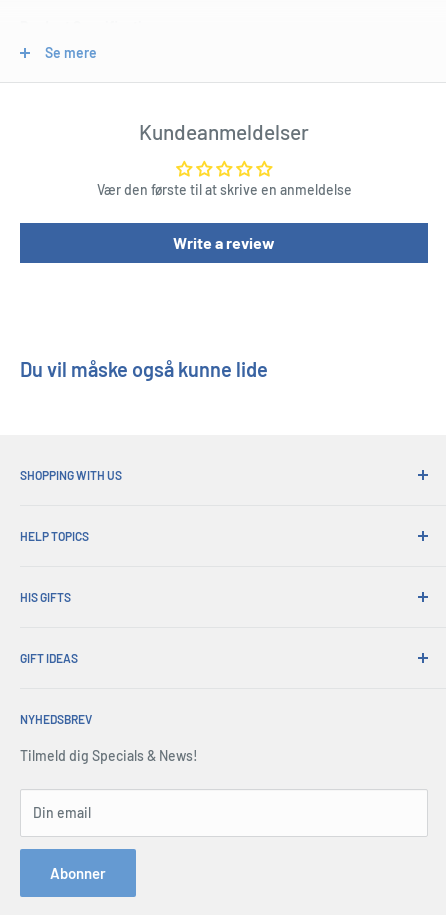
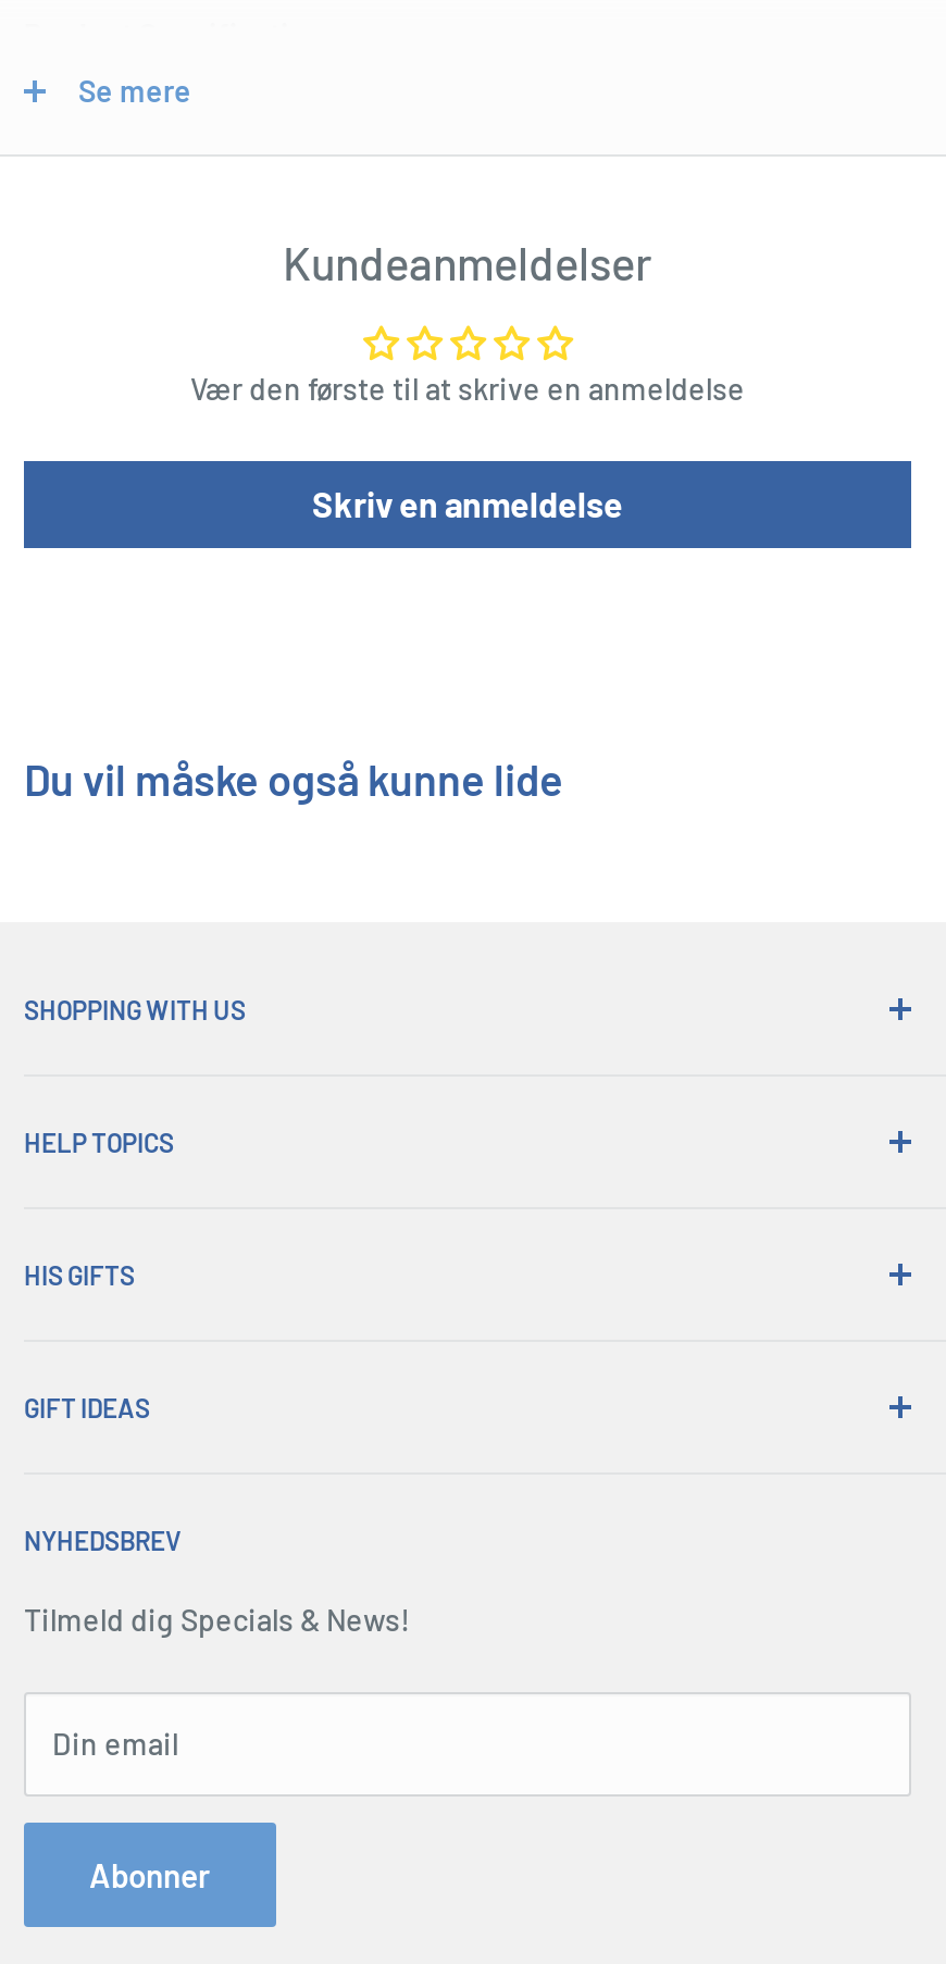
[173,233,275,252] Write a review -> [312,483,623,525] Skriv en anmeldelse

